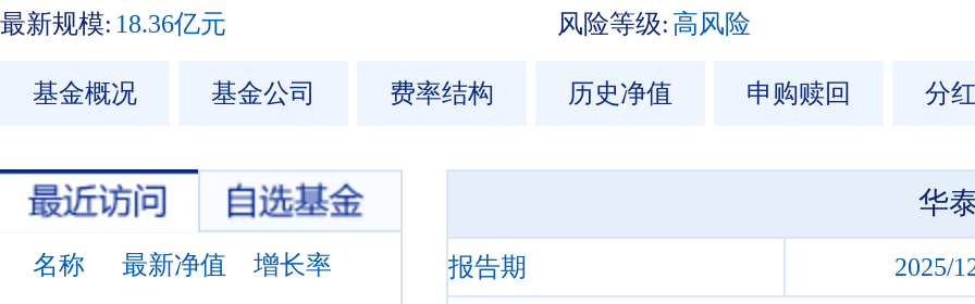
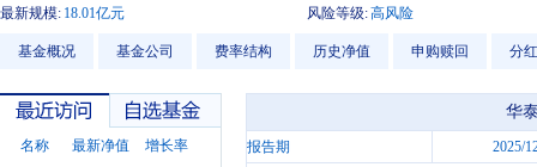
[0,9,226,39] 最新规模: 18.36亿元 -> [0,5,125,21] 最新规模: 18.01亿元

